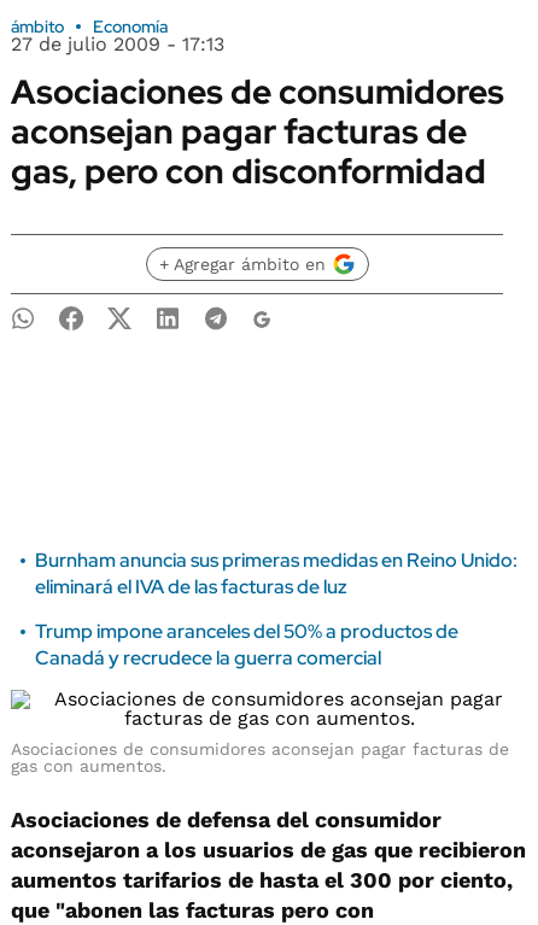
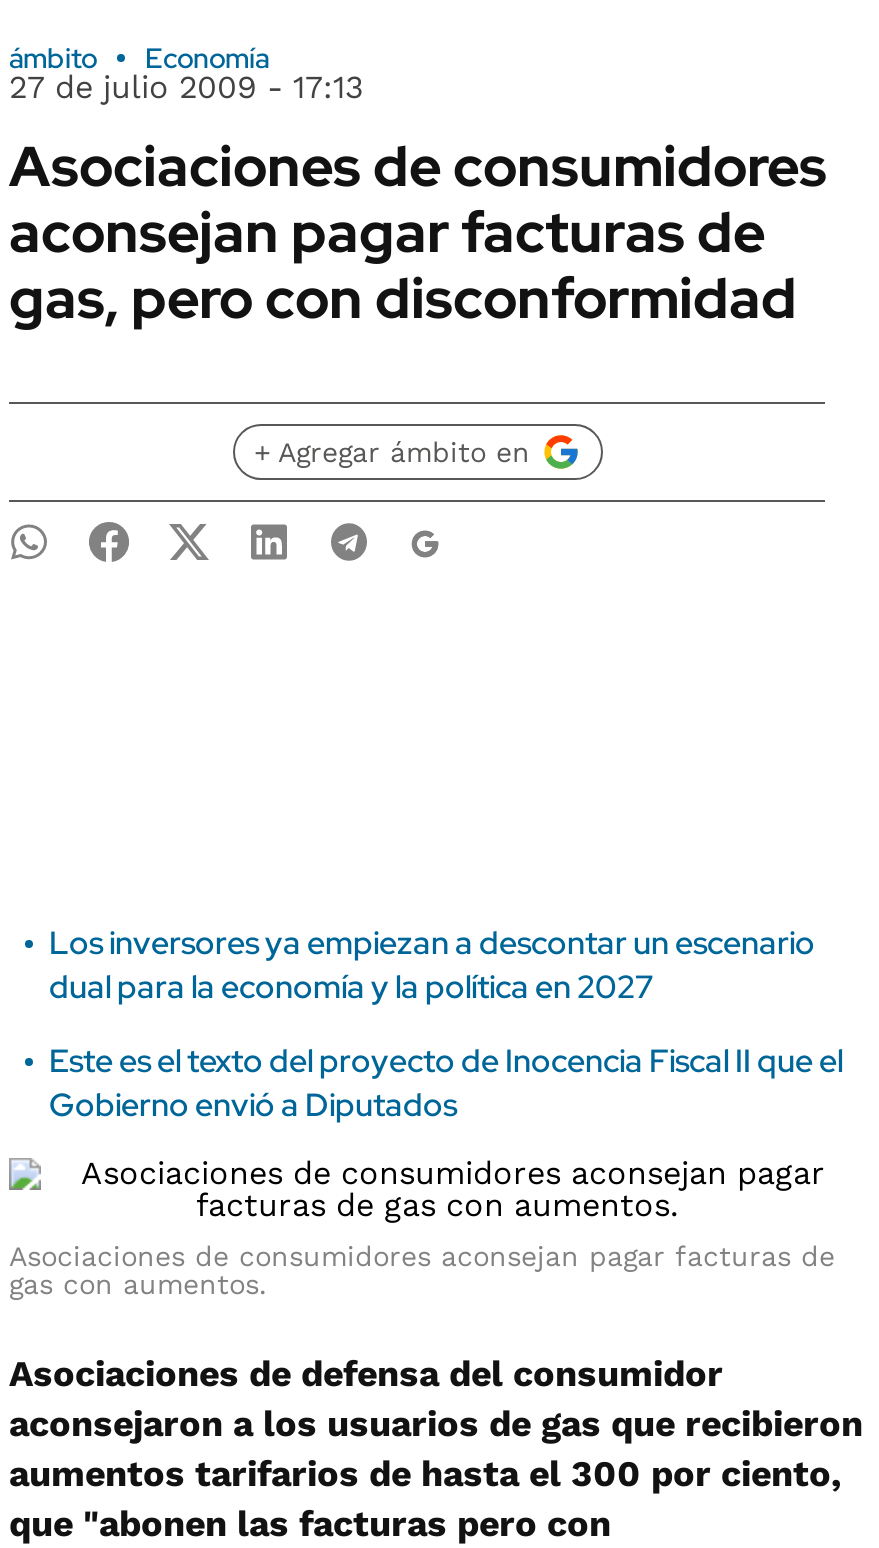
[35,548,517,599] Burnham anuncia sus primeras medidas en Reino Unido: | eliminará el IVA de las facturas de luz -> [49,922,815,1008] Los inversores ya empiezan a descontar un escenario | dual para la economía y la política en 2027
[35,619,458,671] Trump impone aranceles del 50% a productos de | Canadá y recrudece la guerra comercial -> [49,1040,843,1126] Este es el texto del proyecto de Inocencia Fiscal II que el | Gobierno envió a Diputados

